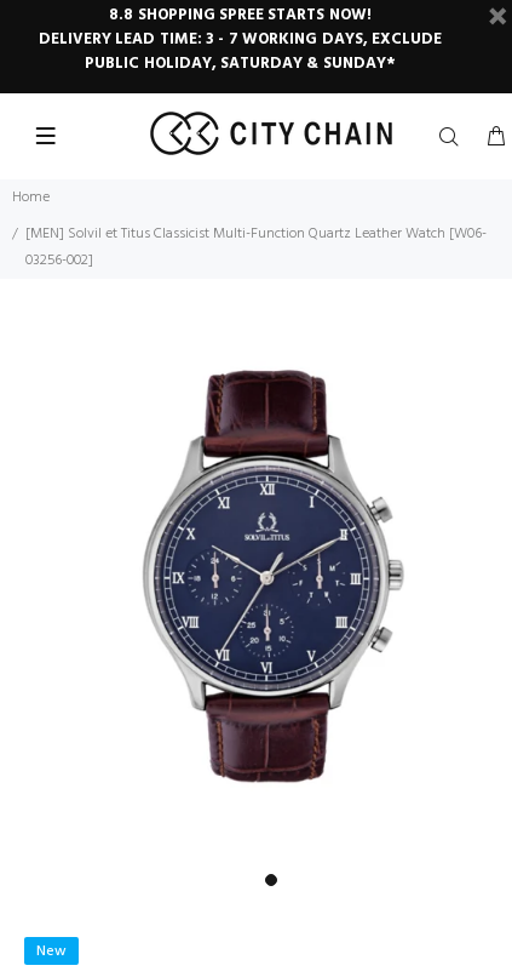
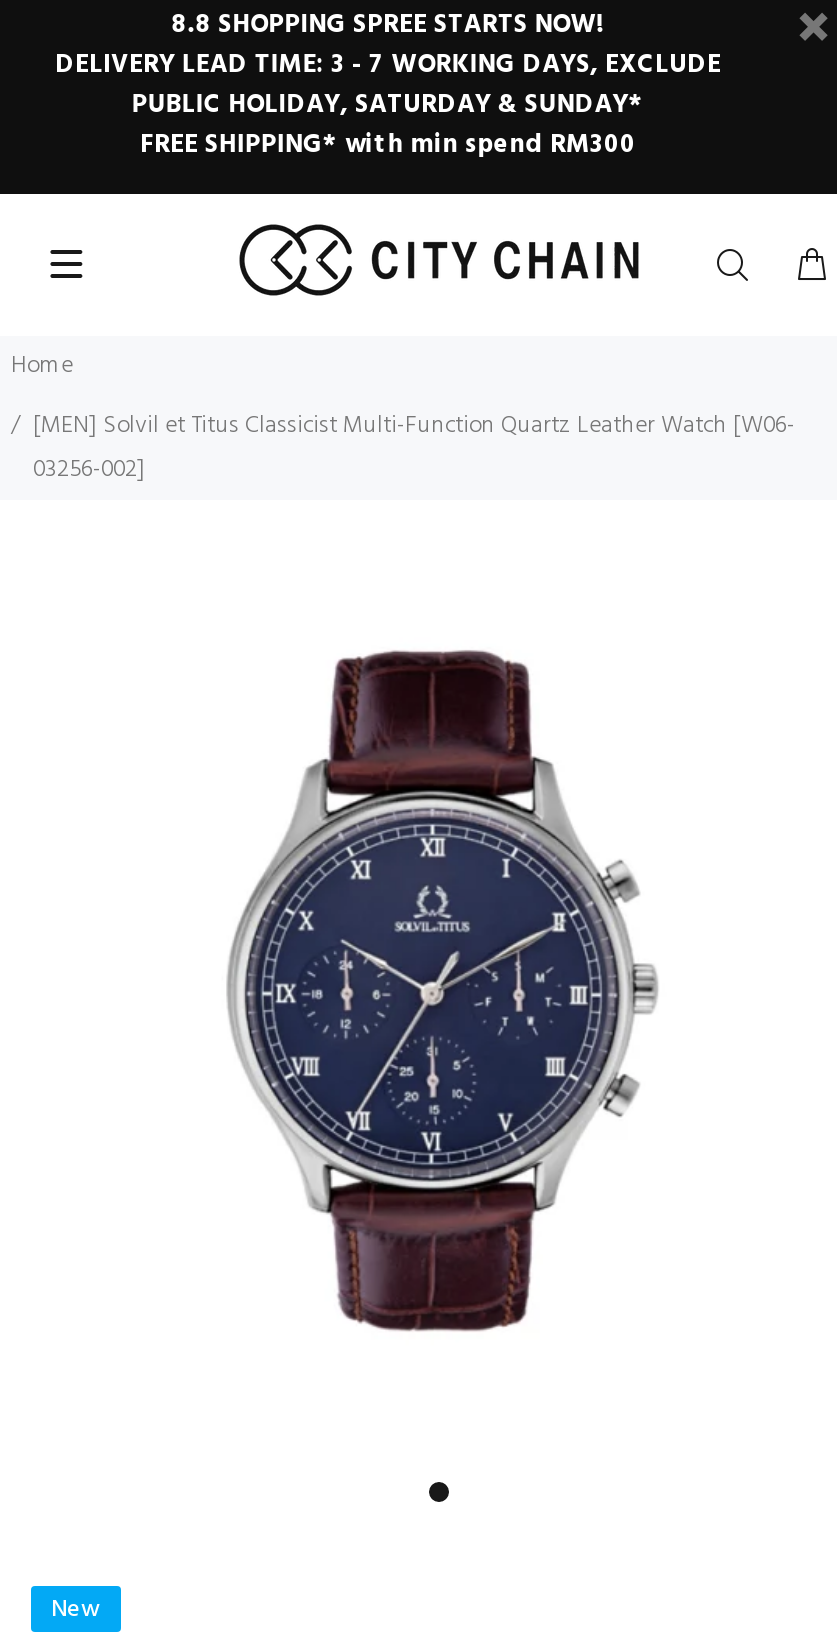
none -> [140,124,636,166] FREE SHIPPING* with min spend RM300

